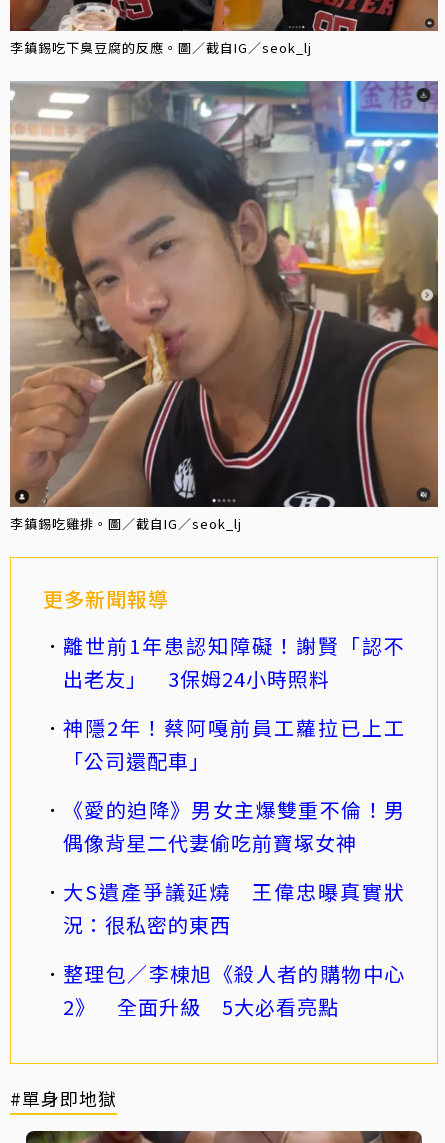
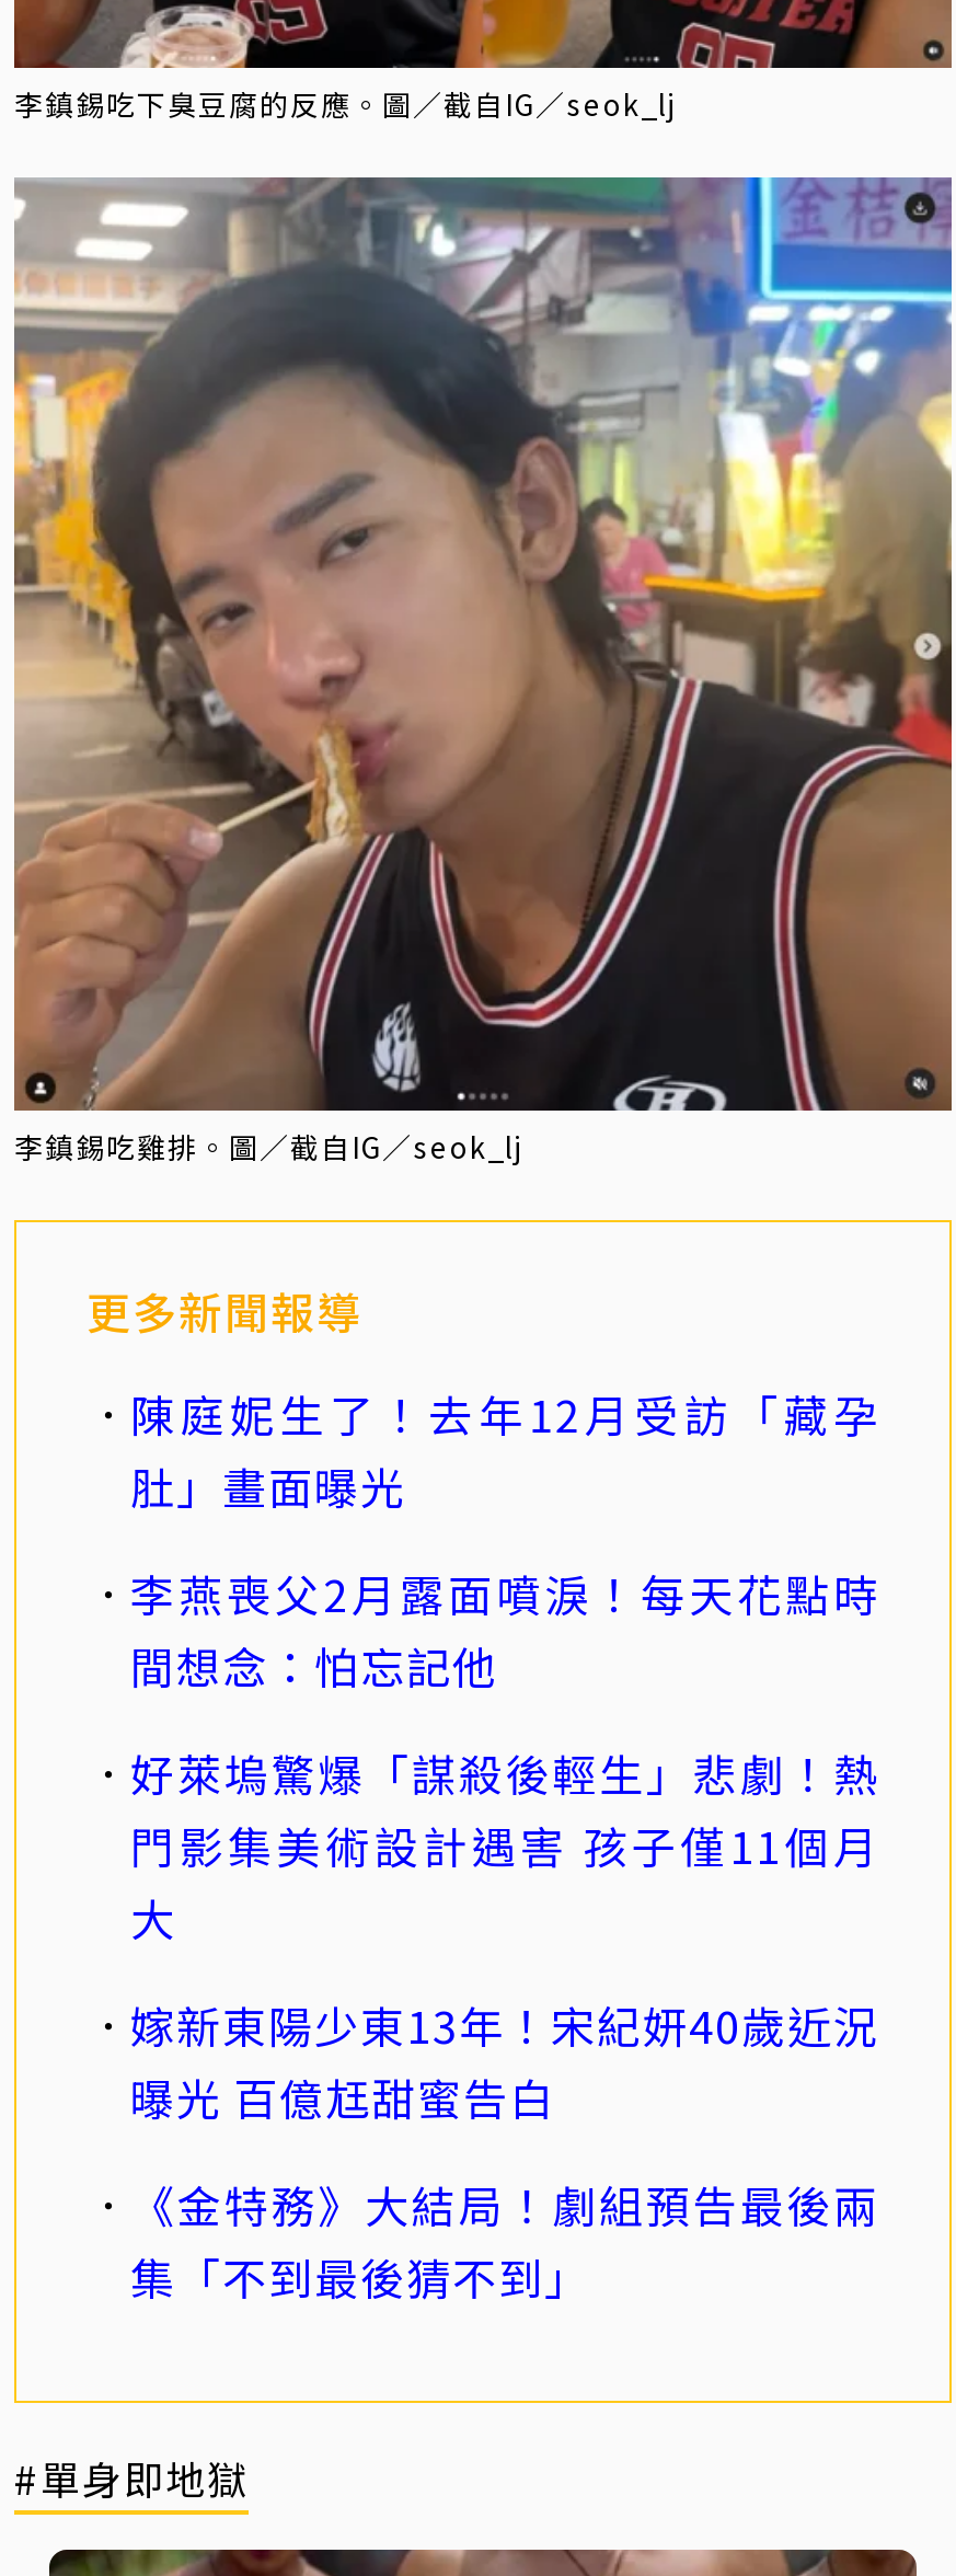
[63,631,405,693] 離世前1年患認知障礙！謝賢「認不 | 出老友」 3保姆24小時照料 -> [130,1382,879,1518] 陳庭妮生了！去年12月受訪「藏孕 | 肚」畫面曝光
[63,713,405,775] 神隱2年！蔡阿嘎前員工蘿拉已上工 | 「公司還配車」 -> [130,1561,879,1697] 李燕喪父2月露面噴淚！每天花點時 | 間想念：怕忘記他
[63,795,405,857] 《愛的迫降》男女主爆雙重不倫！男 | 偶像背星二代妻偷吃前寶塚女神 -> [130,1741,879,1949] 好萊塢驚爆「謀殺後輕生」悲劇！熱 | 門影集美術設計遇害 孩子僅11個月 | 大
[63,877,405,939] 大S遺產爭議延燒 王偉忠曝真實狀 | 況：很私密的東西 -> [130,1993,879,2129] 嫁新東陽少東13年！宋紀妍40歲近況 | 曝光 百億尪甜蜜告白
[63,959,405,1021] 整理包／李棟旭《殺人者的購物中心 | 2》 全面升級 5大必看亮點 -> [130,2173,879,2308] 《金特務》大結局！劇組預告最後兩 | 集「不到最後猜不到」

